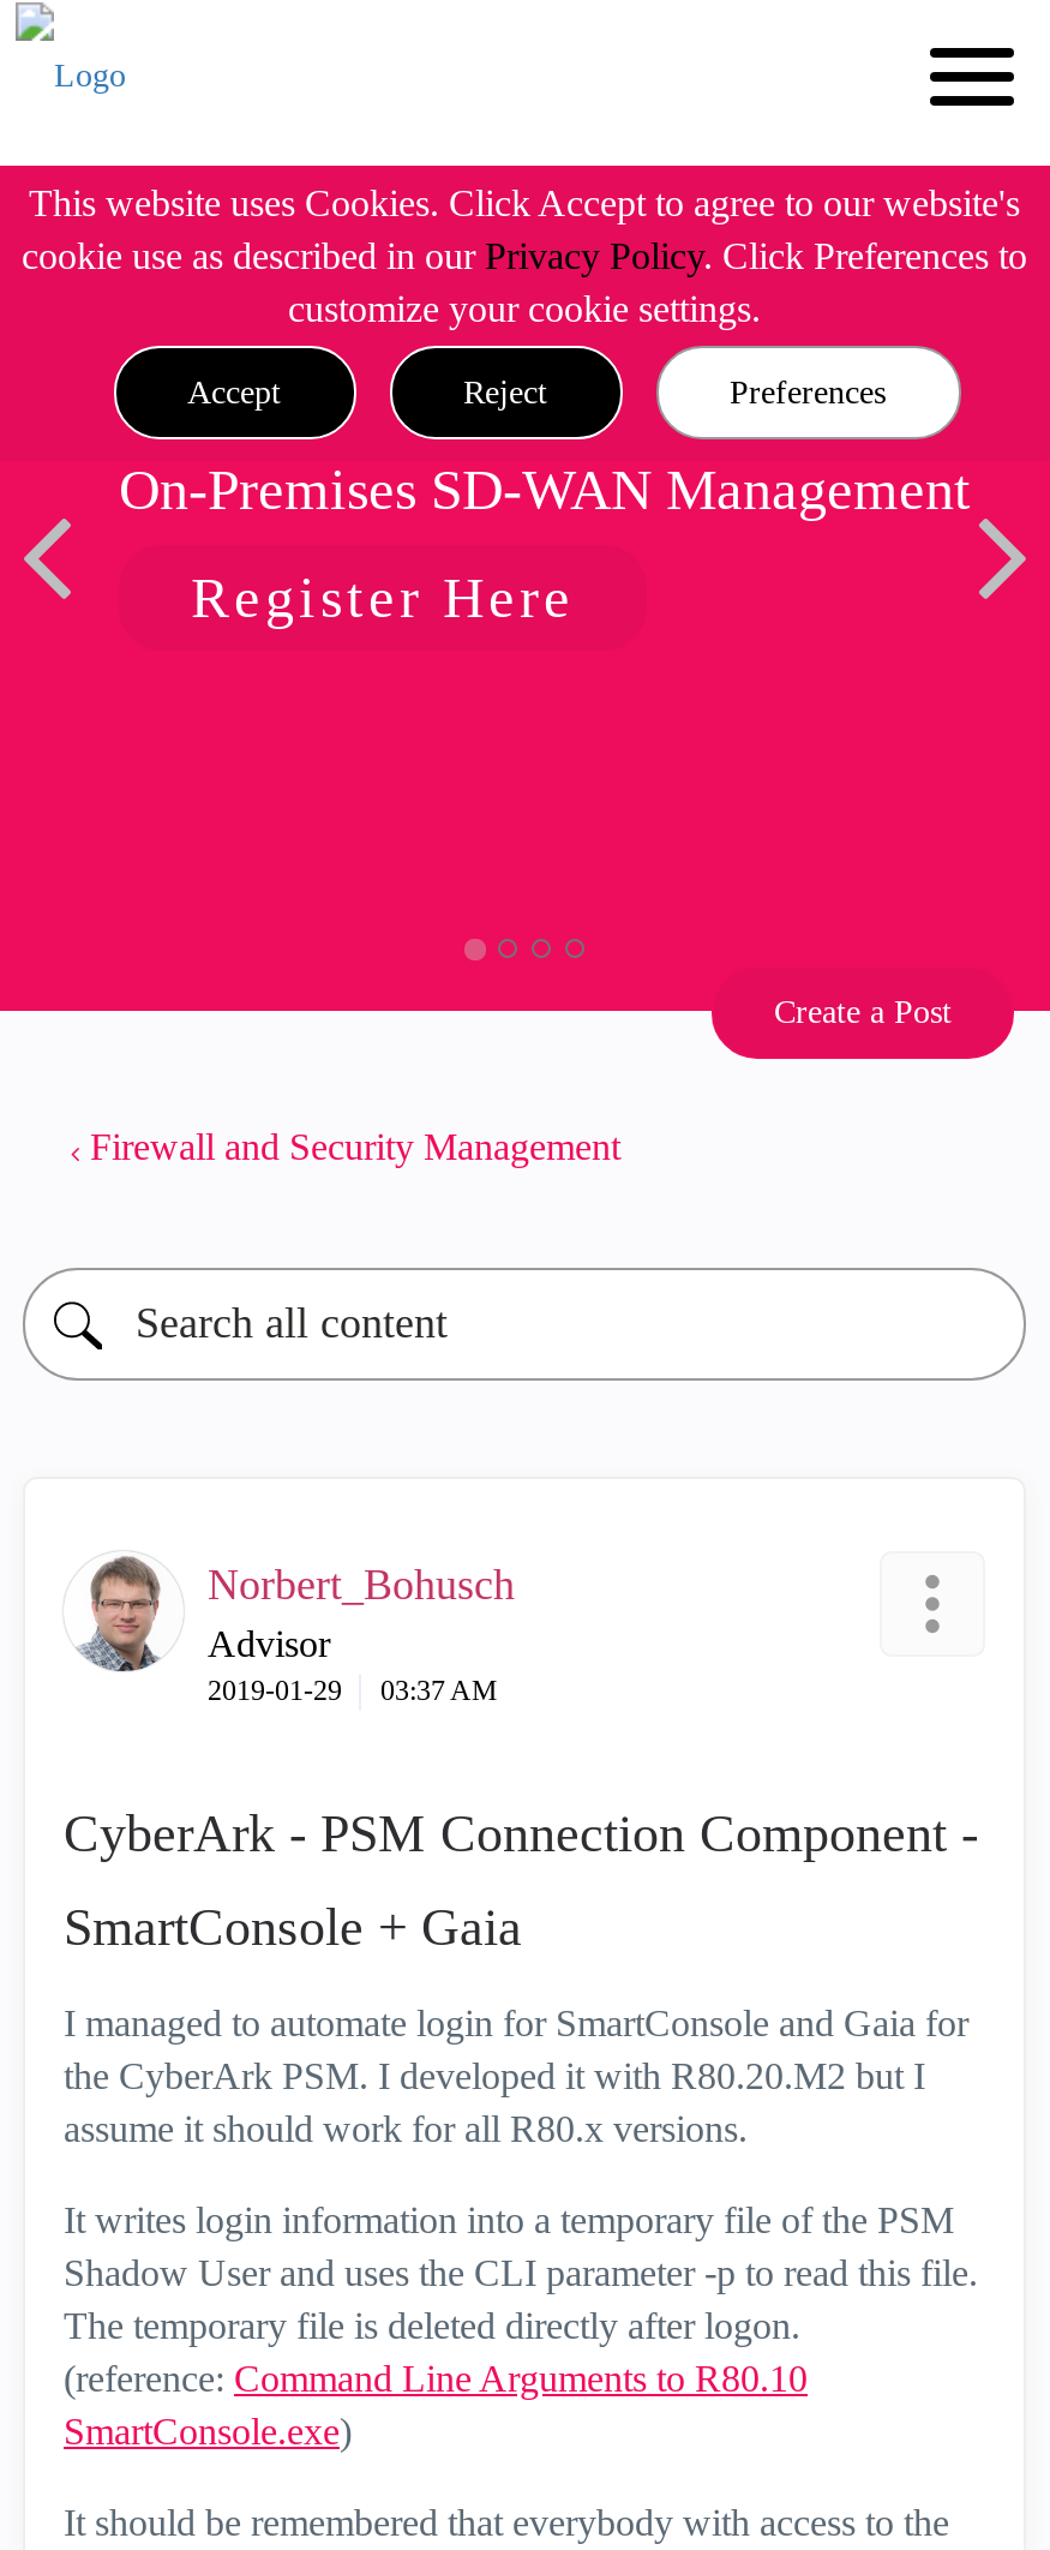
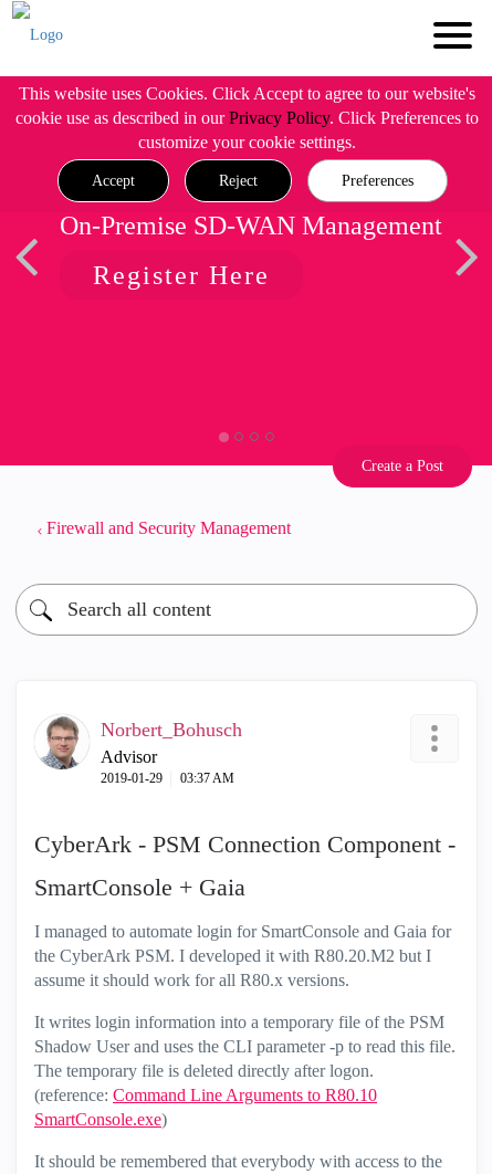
[119,459,971,521] On-Premises SD-WAN Management -> [60,211,442,240] On-Premise SD-WAN Management

